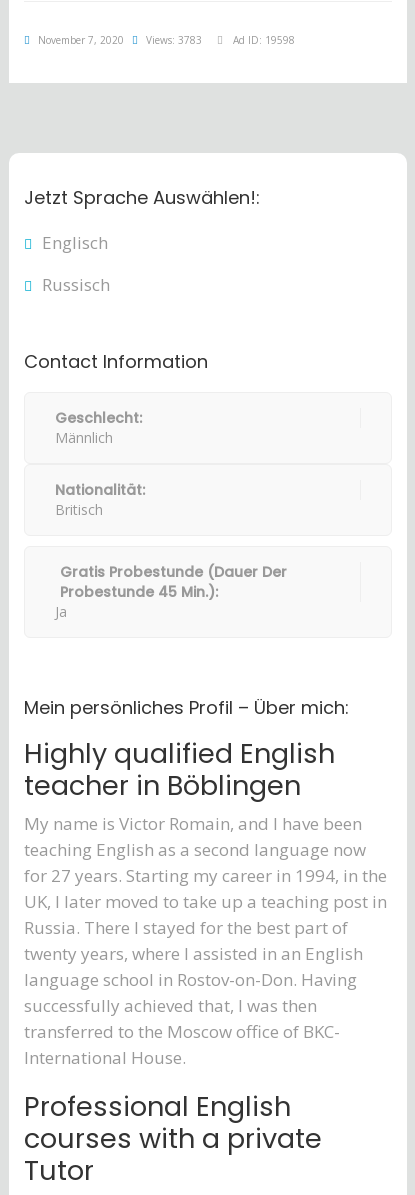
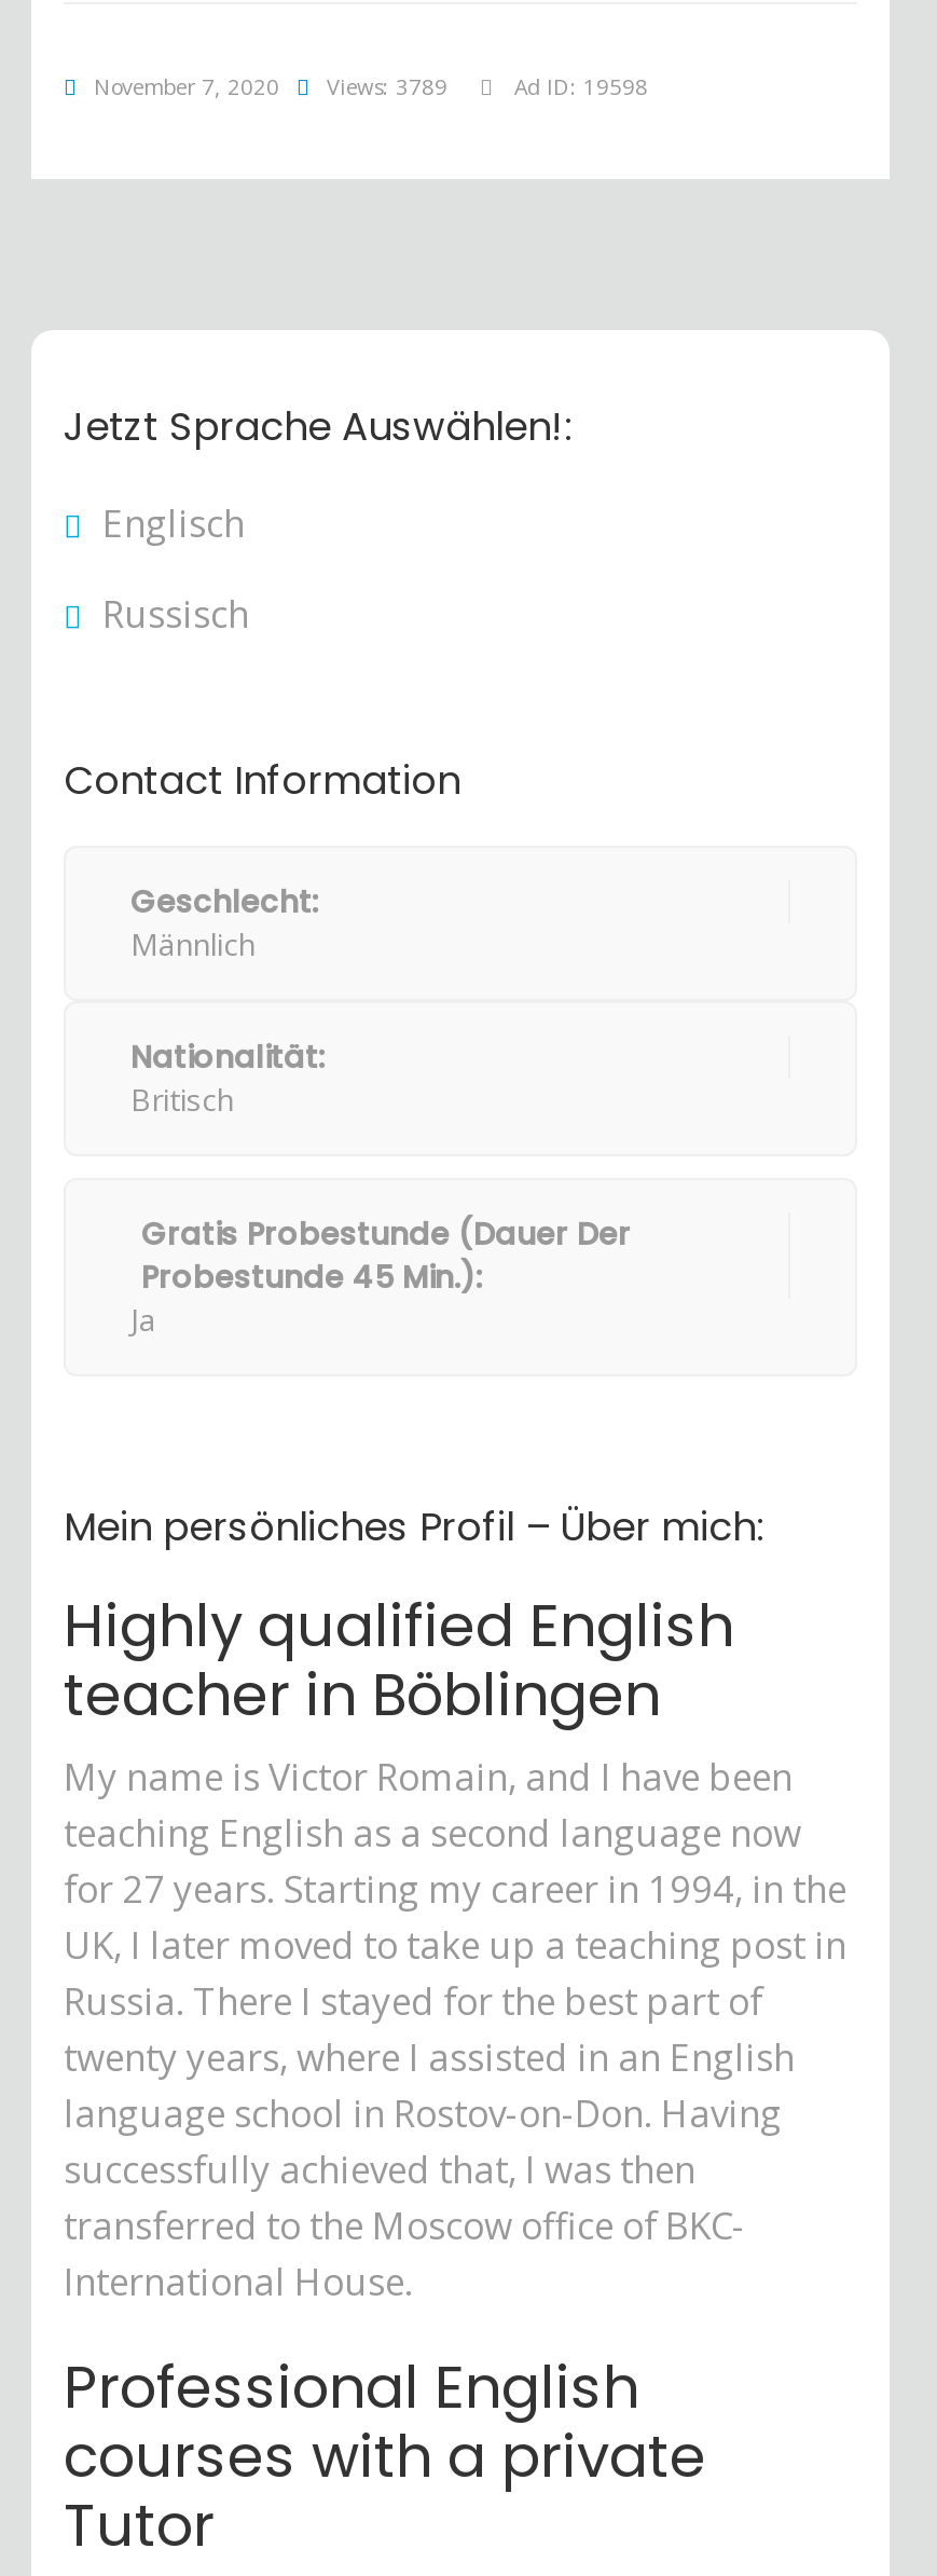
[38,33,202,47] November 7, 2020 Views: 3783 -> [94,71,447,101] November 7, 2020 Views: 3789

